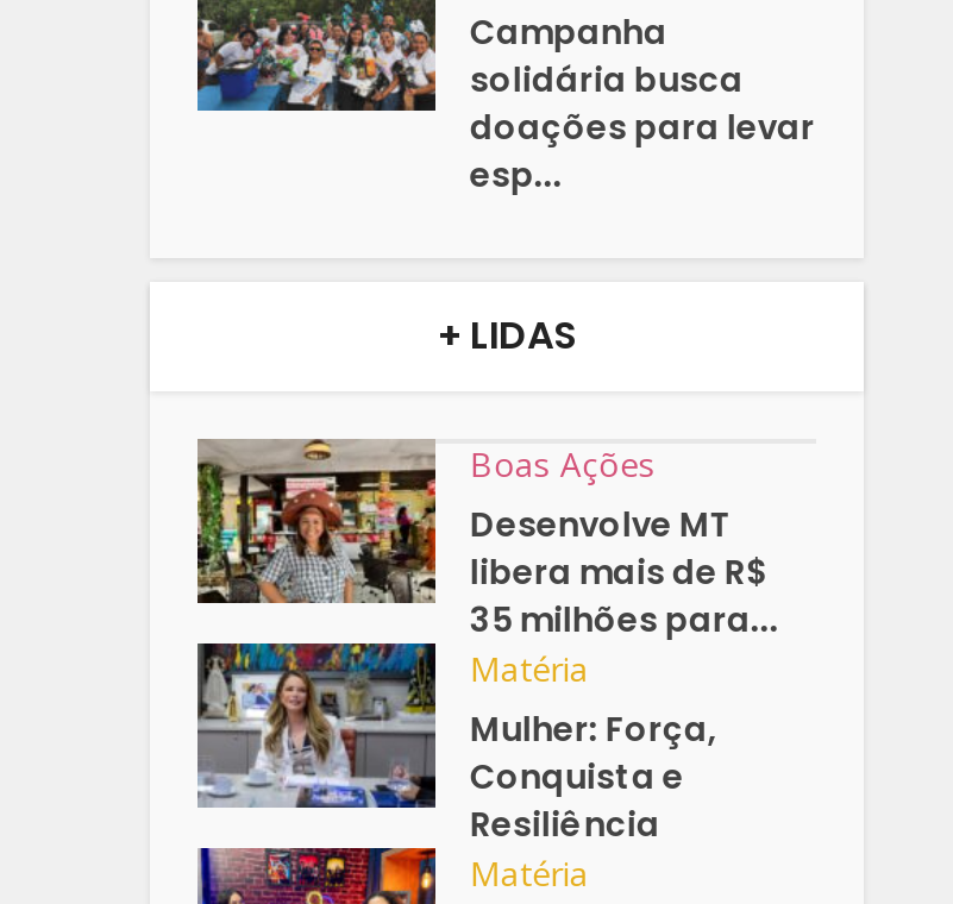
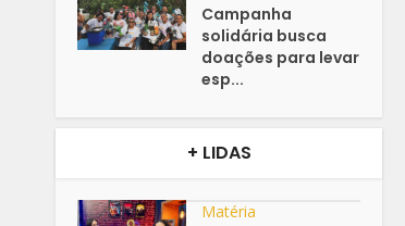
[195,438,779,848] [image] | Boas Ações | Desenvolve MT | libera mais de R$ | 35 milhões para... | Matéria | Mulher: Força, | Conquista e | Resiliência -> none
[195,640,435,811] [image] -> none

